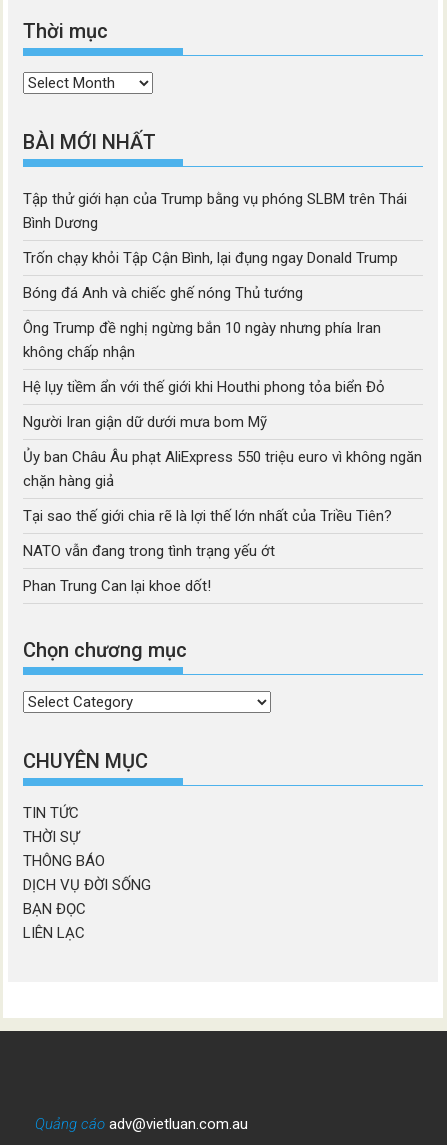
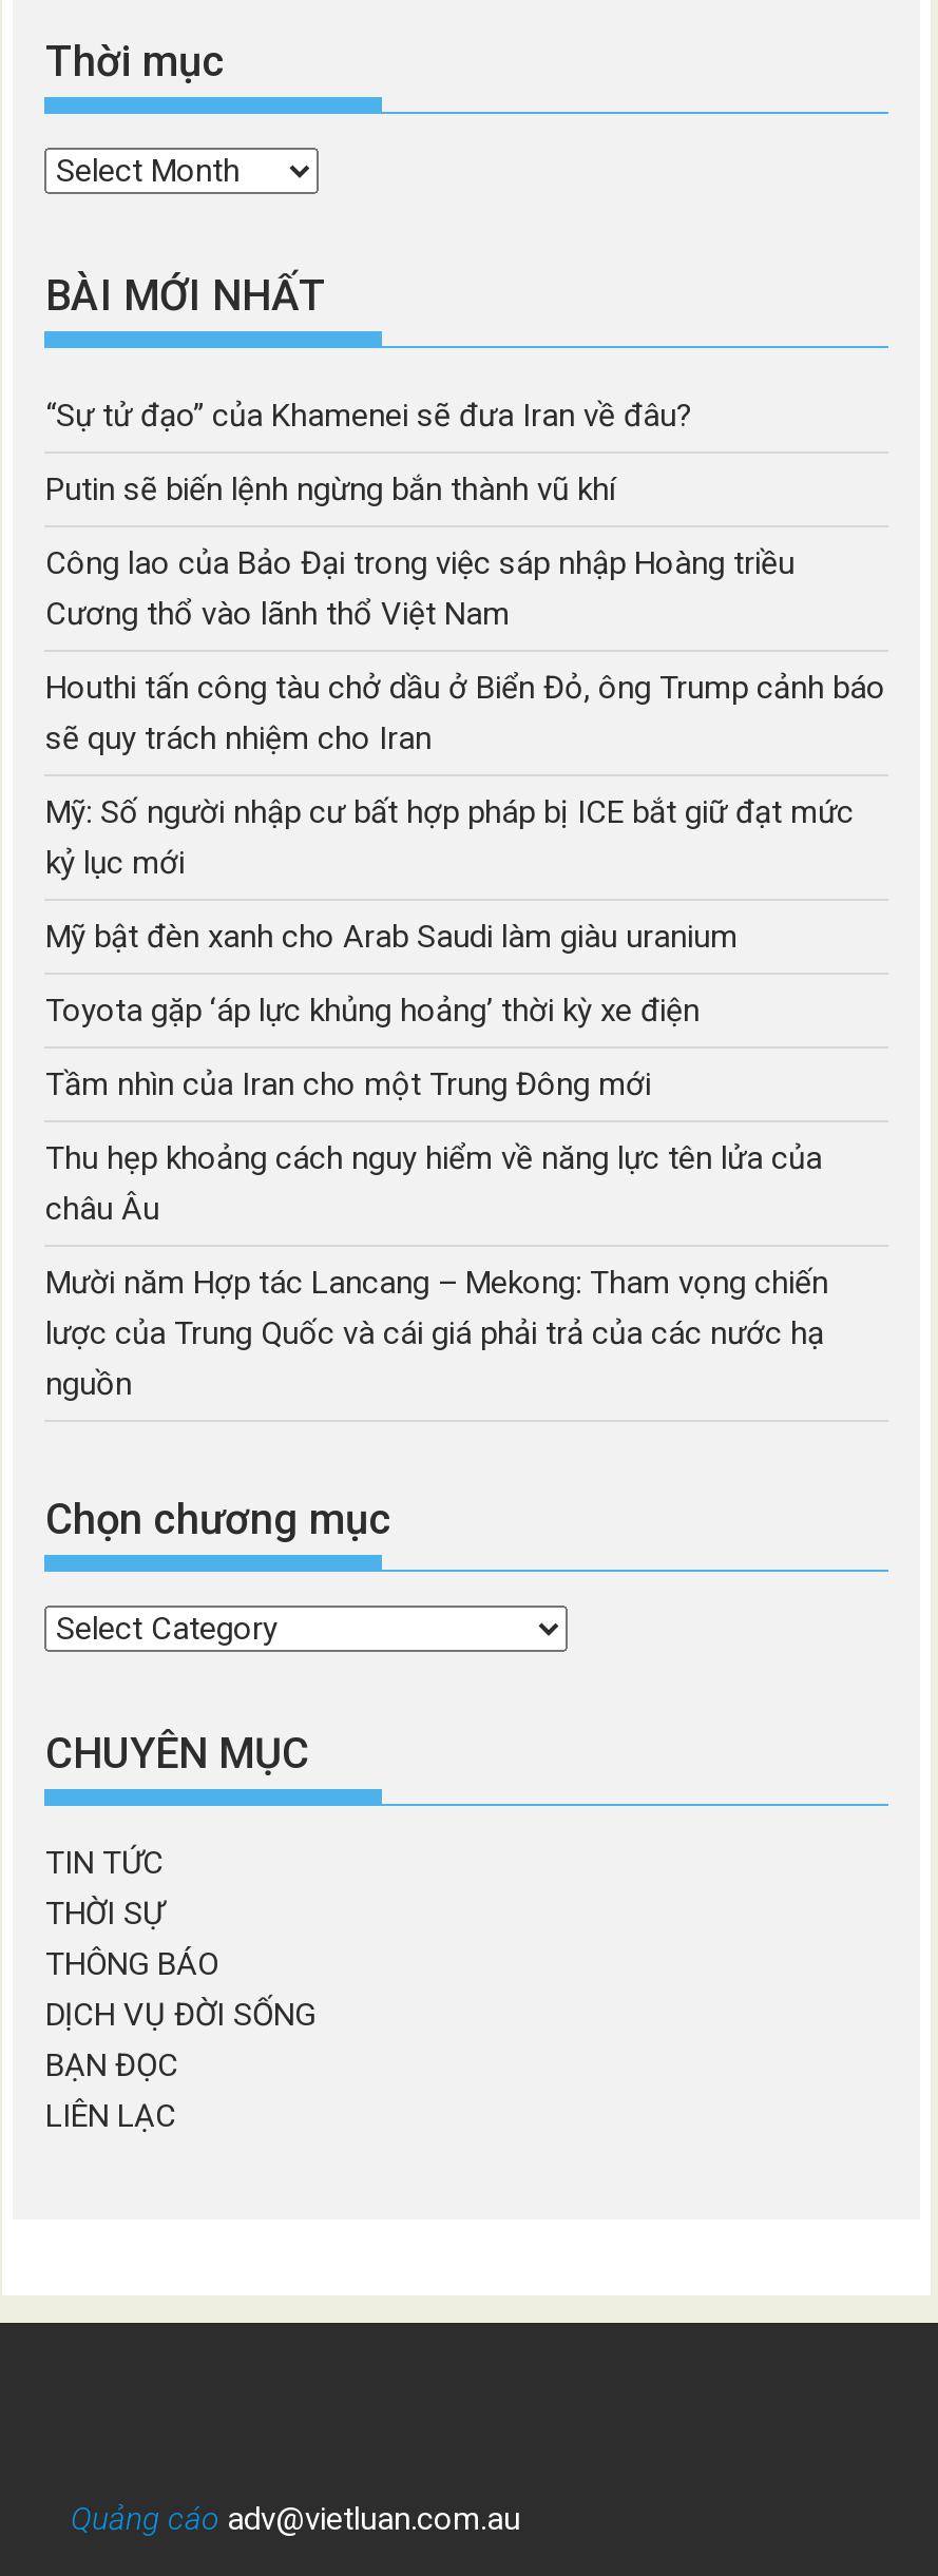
[23,190,407,232] Tập thử giới hạn của Trump bằng vụ phóng SLBM trên Thái | Bình Dương -> [45,396,693,434] “Sự tử đạo” của Khamenei sẽ đưa Iran về đâu?
[23,249,398,267] Trốn chạy khỏi Tập Cận Bình, lại đụng ngay Donald Trump -> [45,470,615,508] Putin sẽ biến lệnh ngừng bắn thành vũ khí
[23,284,303,302] Bóng đá Anh và chiếc ghế nóng Thủ tướng -> [45,544,795,633] Công lao của Bảo Đại trong việc sáp nhập Hoàng triều | Cương thổ vào lãnh thổ Việt Nam
[23,319,381,361] Ông Trump đề nghị ngừng bắn 10 ngày nhưng phía Iran | không chấp nhận -> [45,669,885,757] Houthi tấn công tàu chở dầu ở Biển Đỏ, ông Trump cảnh báo | sẽ quy trách nhiệm cho Iran
[23,378,385,396] Hệ lụy tiềm ẩn với thế giới khi Houthi phong tỏa biển Đỏ -> [45,793,854,882] Mỹ: Số người nhập cư bất hợp pháp bị ICE bắt giữ đạt mức | kỷ lục mới
[23,413,267,431] Người Iran giận dữ dưới mưa bom Mỹ -> [45,918,738,956] Mỹ bật đèn xanh cho Arab Saudi làm giàu uranium
[23,448,422,490] Ủy ban Châu Âu phạt AliExpress 550 triệu euro vì không ngăn | chặn hàng giả -> [45,991,700,1029] Toyota gặp ‘áp lực khủng hoảng’ thời kỳ xe điện
[23,507,392,525] Tại sao thế giới chia rẽ là lợi thế lớn nhất của Triều Tiên? -> [45,1065,651,1103] Tầm nhìn của Iran cho một Trung Đông mới
[23,542,275,560] NATO vẫn đang trong tình trạng yếu ớt -> [45,1139,822,1228] Thu hẹp khoảng cách nguy hiểm về năng lực tên lửa của | châu Âu
[23,577,211,595] Phan Trung Can lại khoe dốt! -> [45,1264,828,1403] Mười năm Hợp tác Lancang – Mekong: Tham vọng chiến | lược của Trung Quốc và cái giá phải trả của các nước hạ | nguồn

